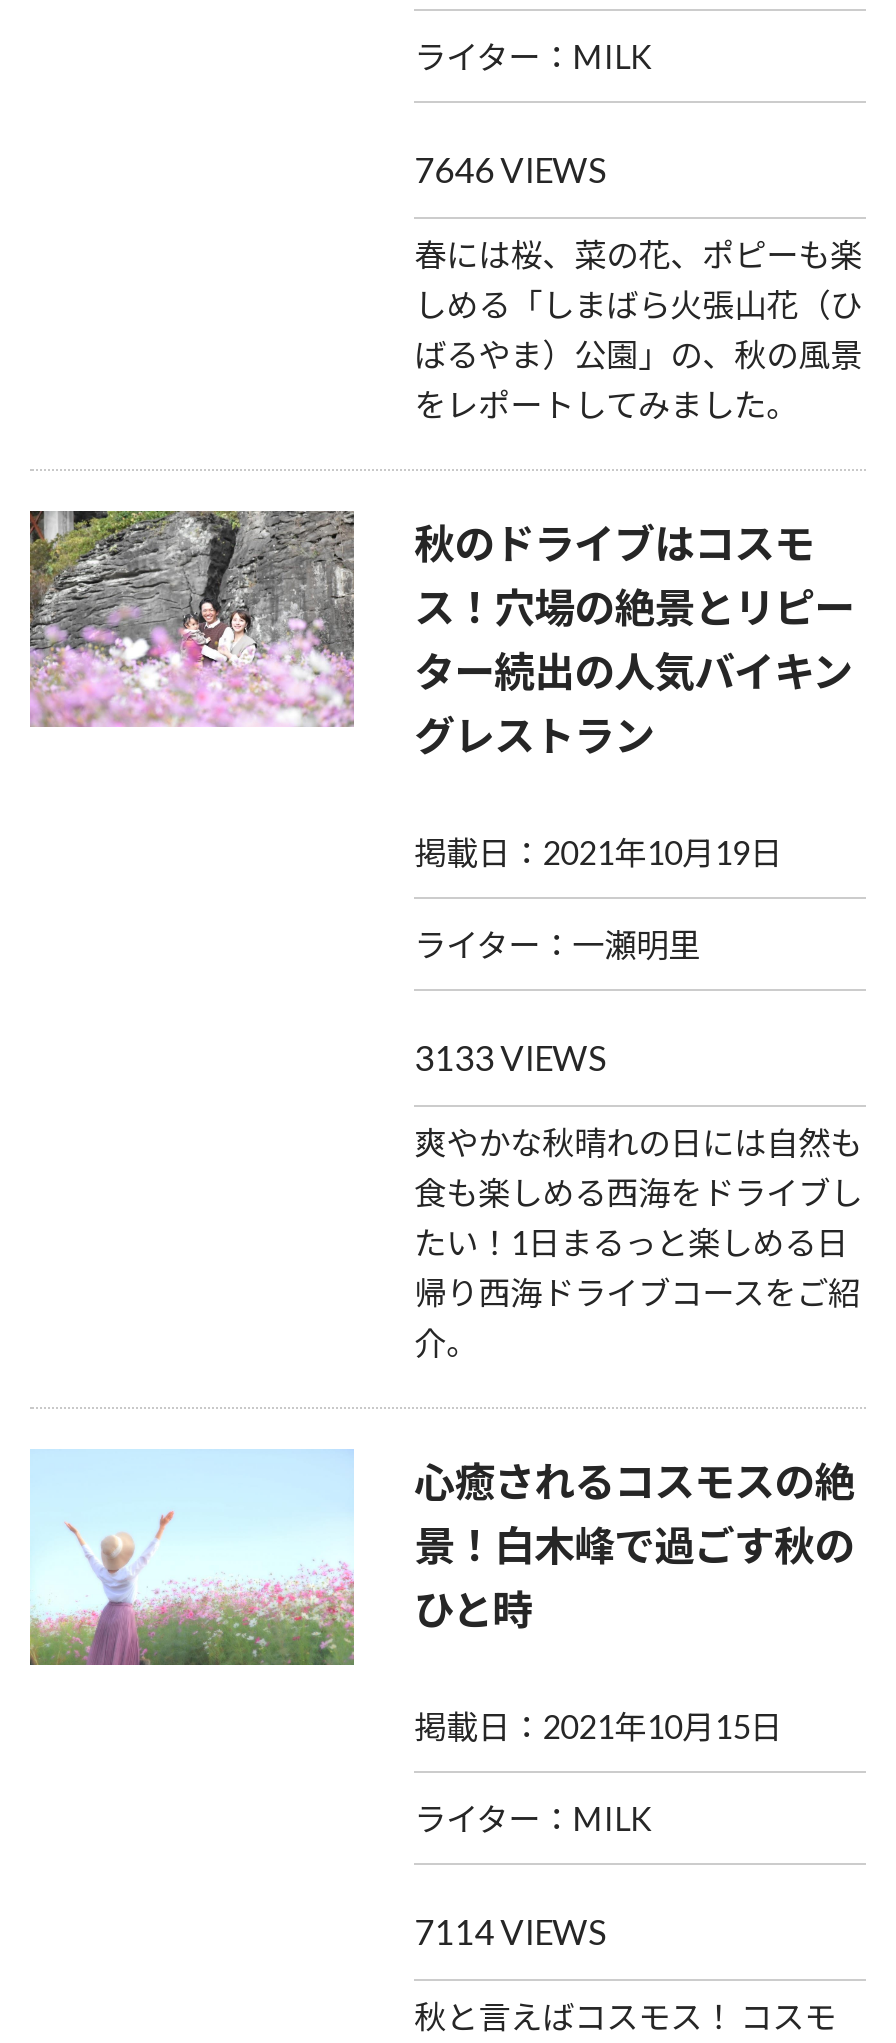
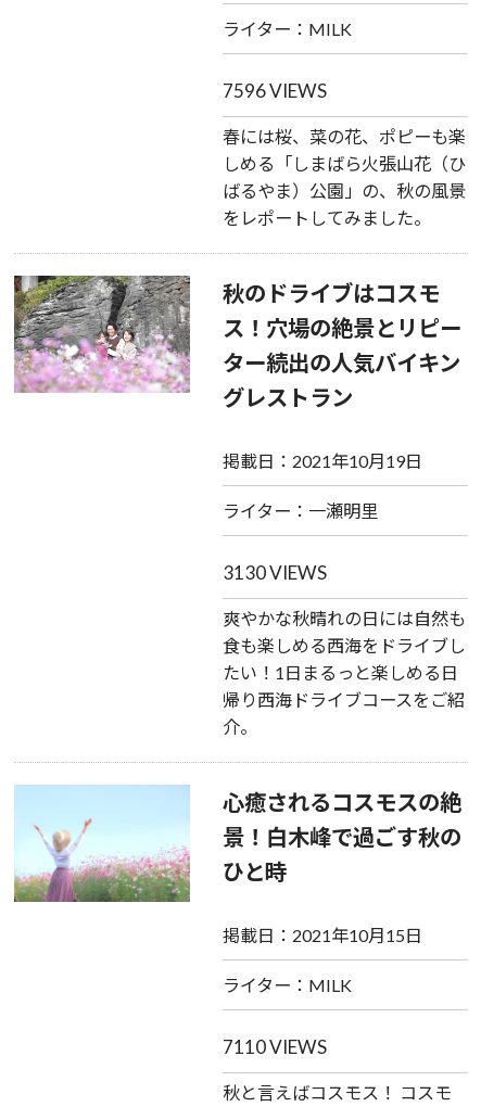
[414,148,606,190] 7646 VIEWS -> [223,79,327,102] 7596 VIEWS
[414,1036,606,1078] 3133 VIEWS -> [223,561,327,583] 3130 VIEWS
[414,1910,606,1952] 7114 VIEWS -> [223,1035,327,1058] 7110 VIEWS

